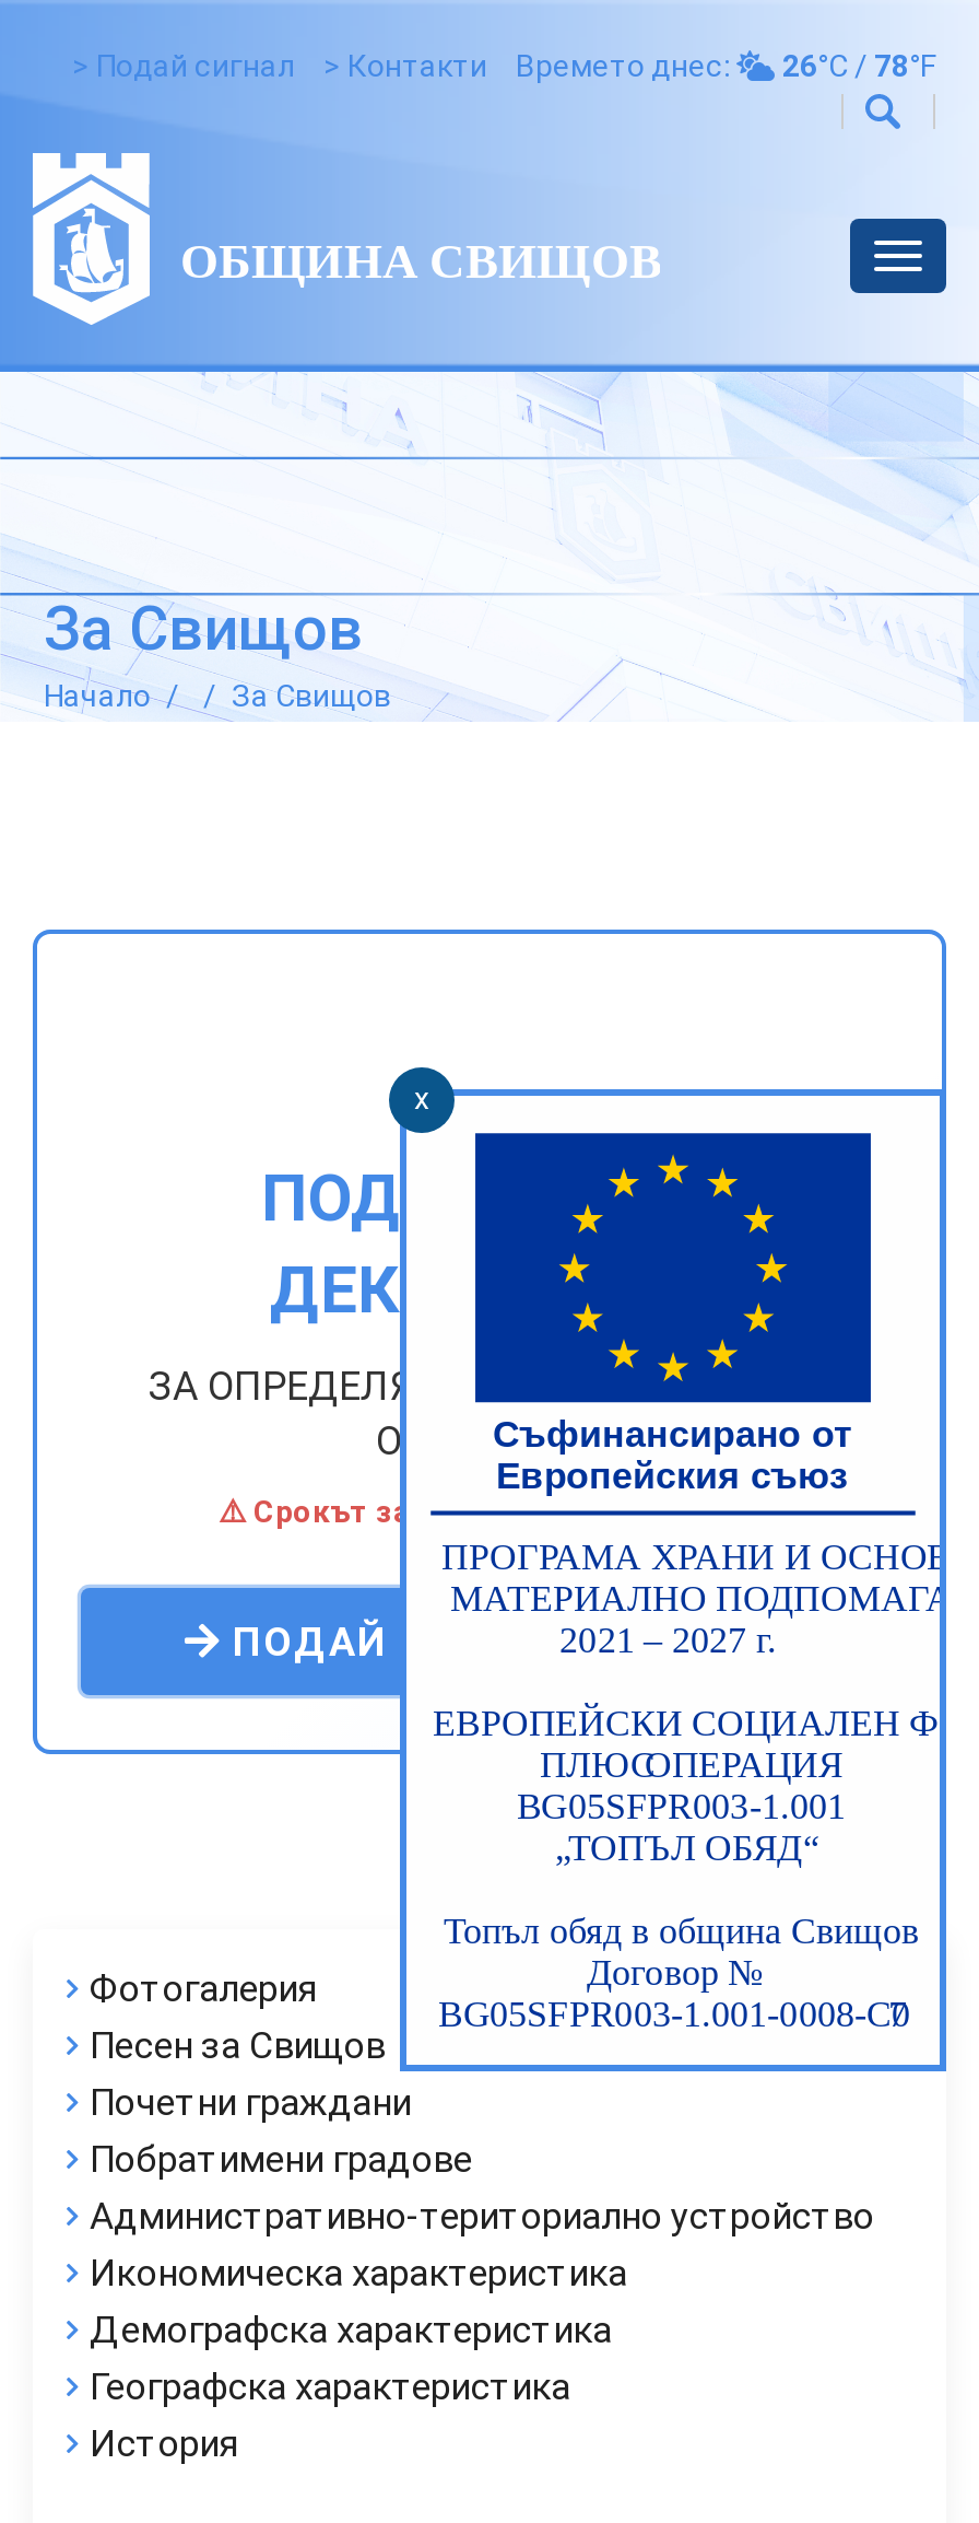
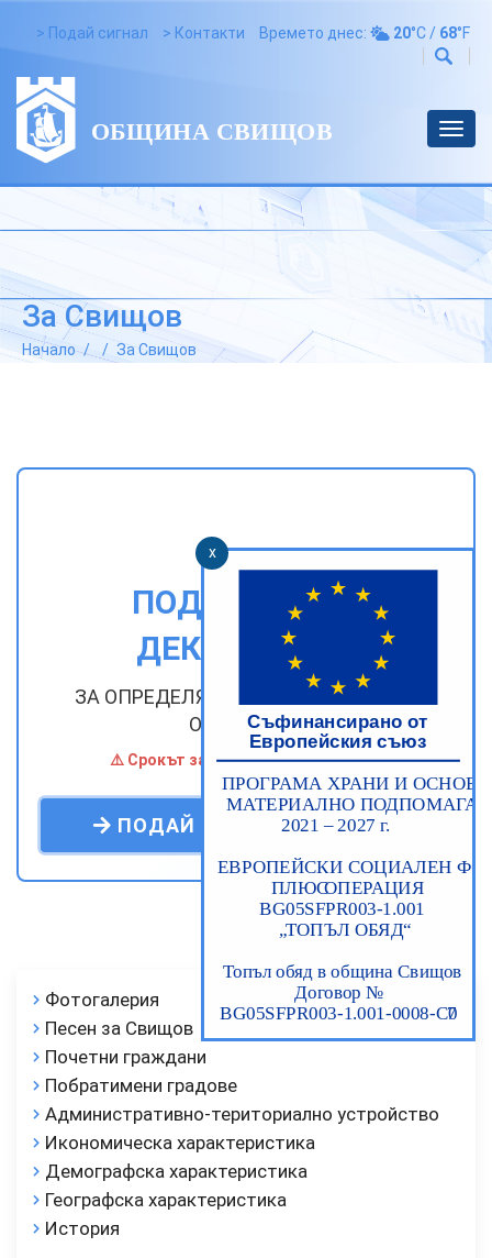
[782,48,935,83] 26°C / 78°F -> [393,24,470,42] 20°C / 68°F

